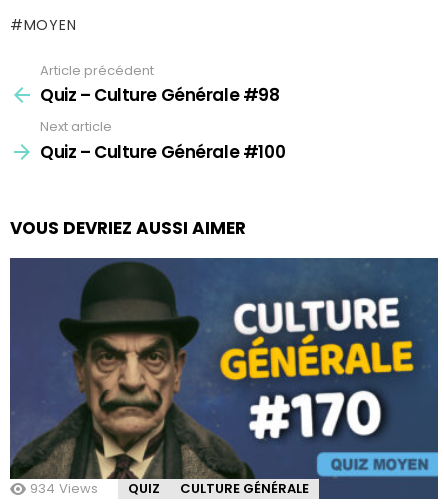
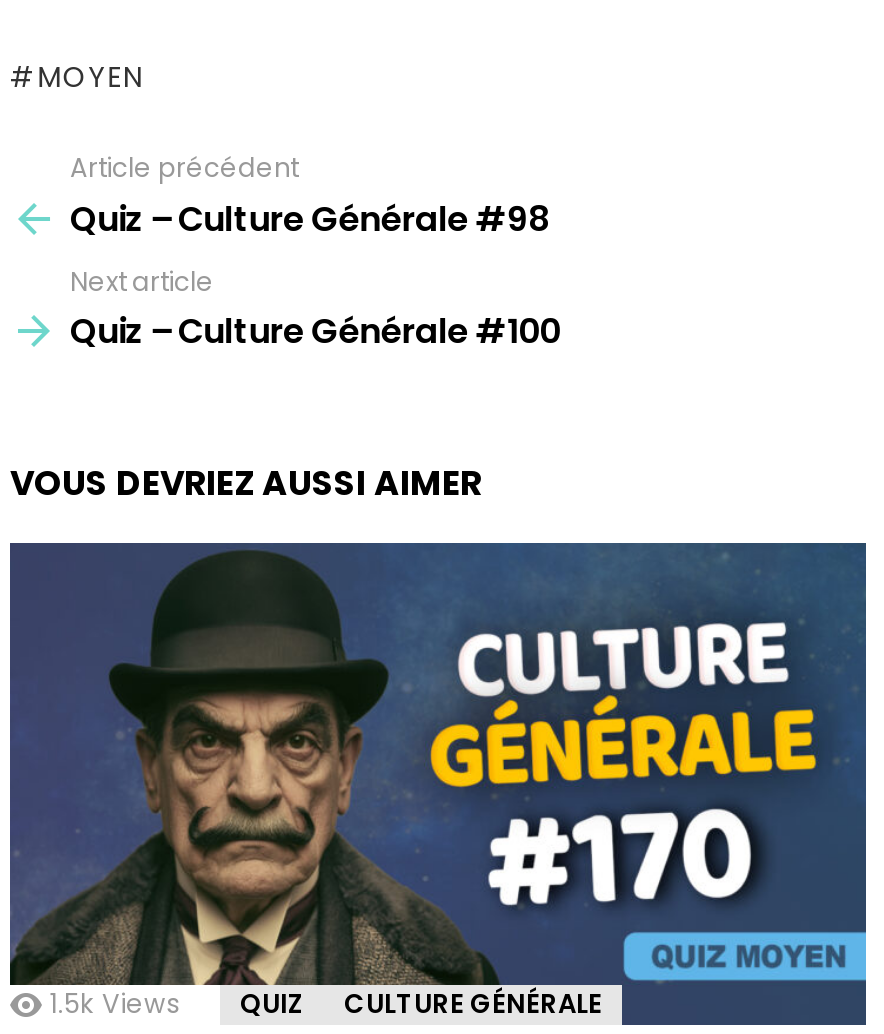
[30,479,309,498] 934 Views QUIZ CULTURE GÉNÉRALE -> [50,985,602,1023] 1.5k Views QUIZ CULTURE GÉNÉRALE

